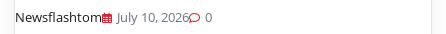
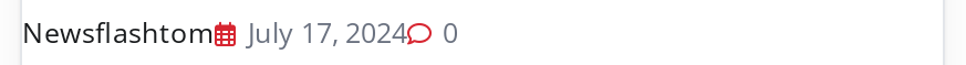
[15,8,212,26] Newsflashtom July 10, 2026 0 -> [22,13,458,53] Newsflashtom July 17, 2024 0

